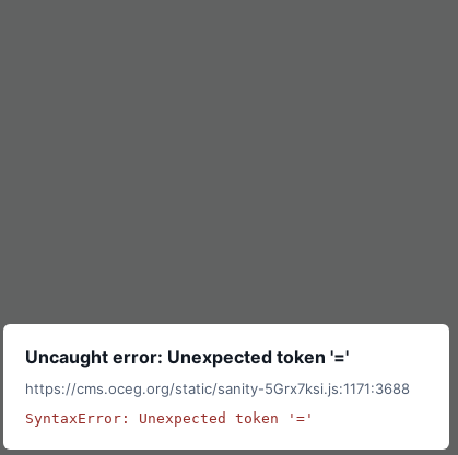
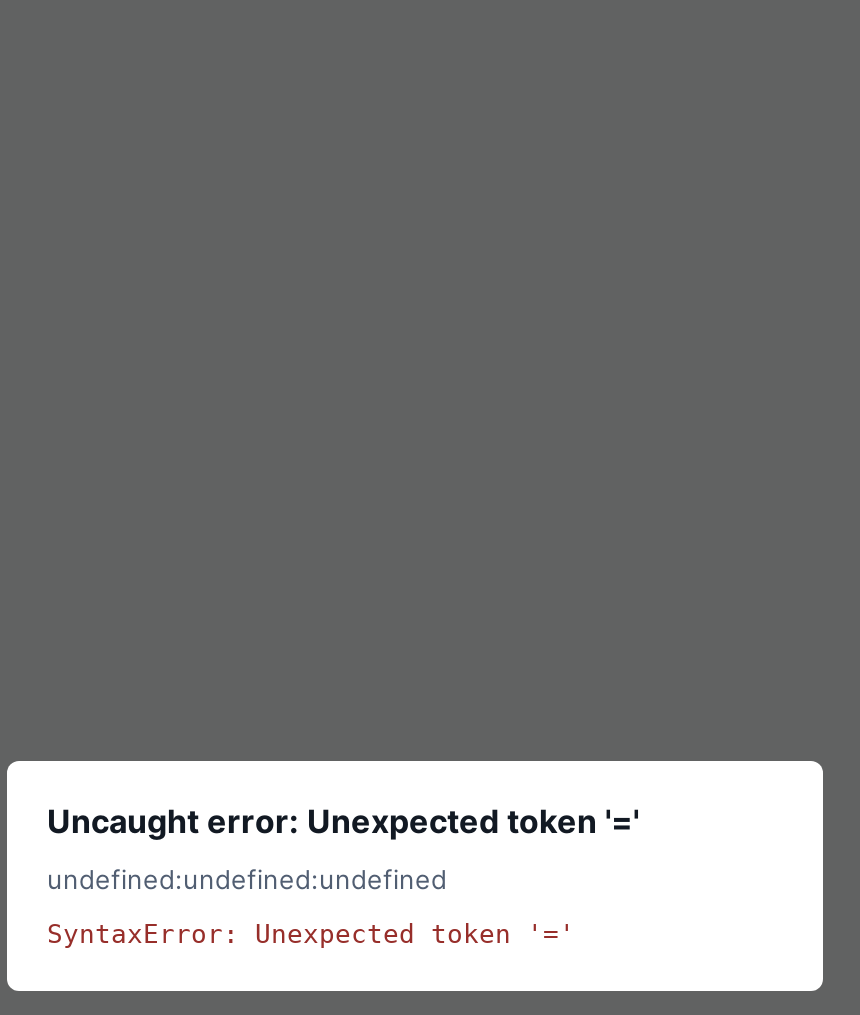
[25,379,410,397] https://cms.oceg.org/static/sanity-5Grx7ksi.js:1171:3688 -> [47,862,447,894] undefined:undefined:undefined

